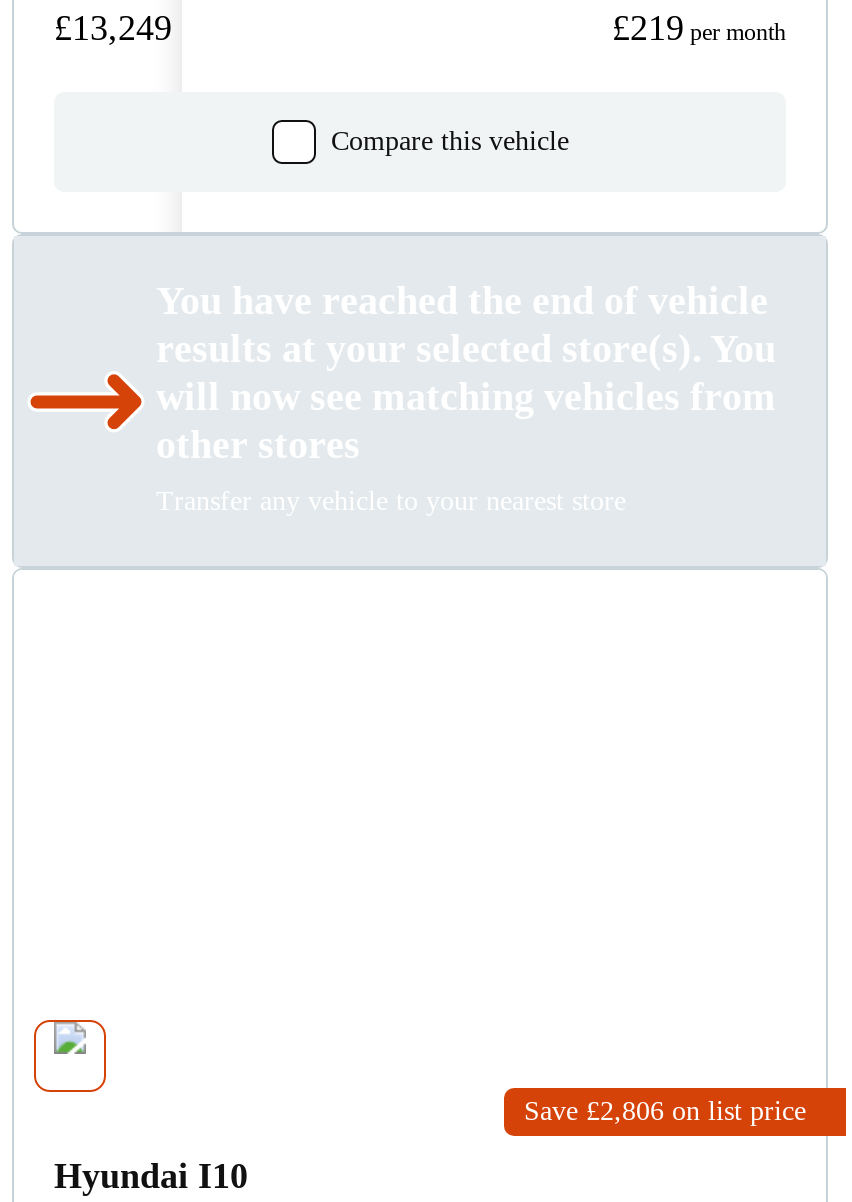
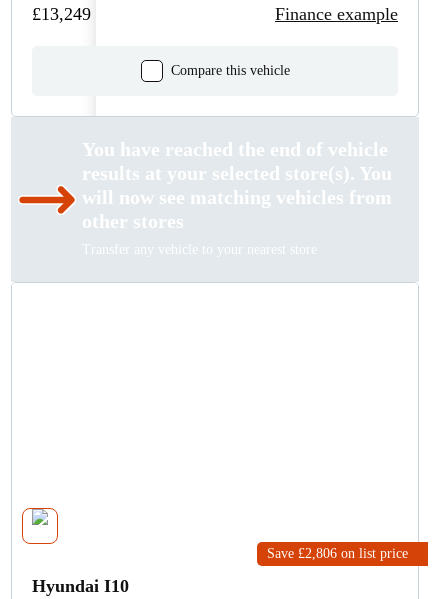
[612,8,786,48] £219 per month -> [275,4,398,24] Finance example

